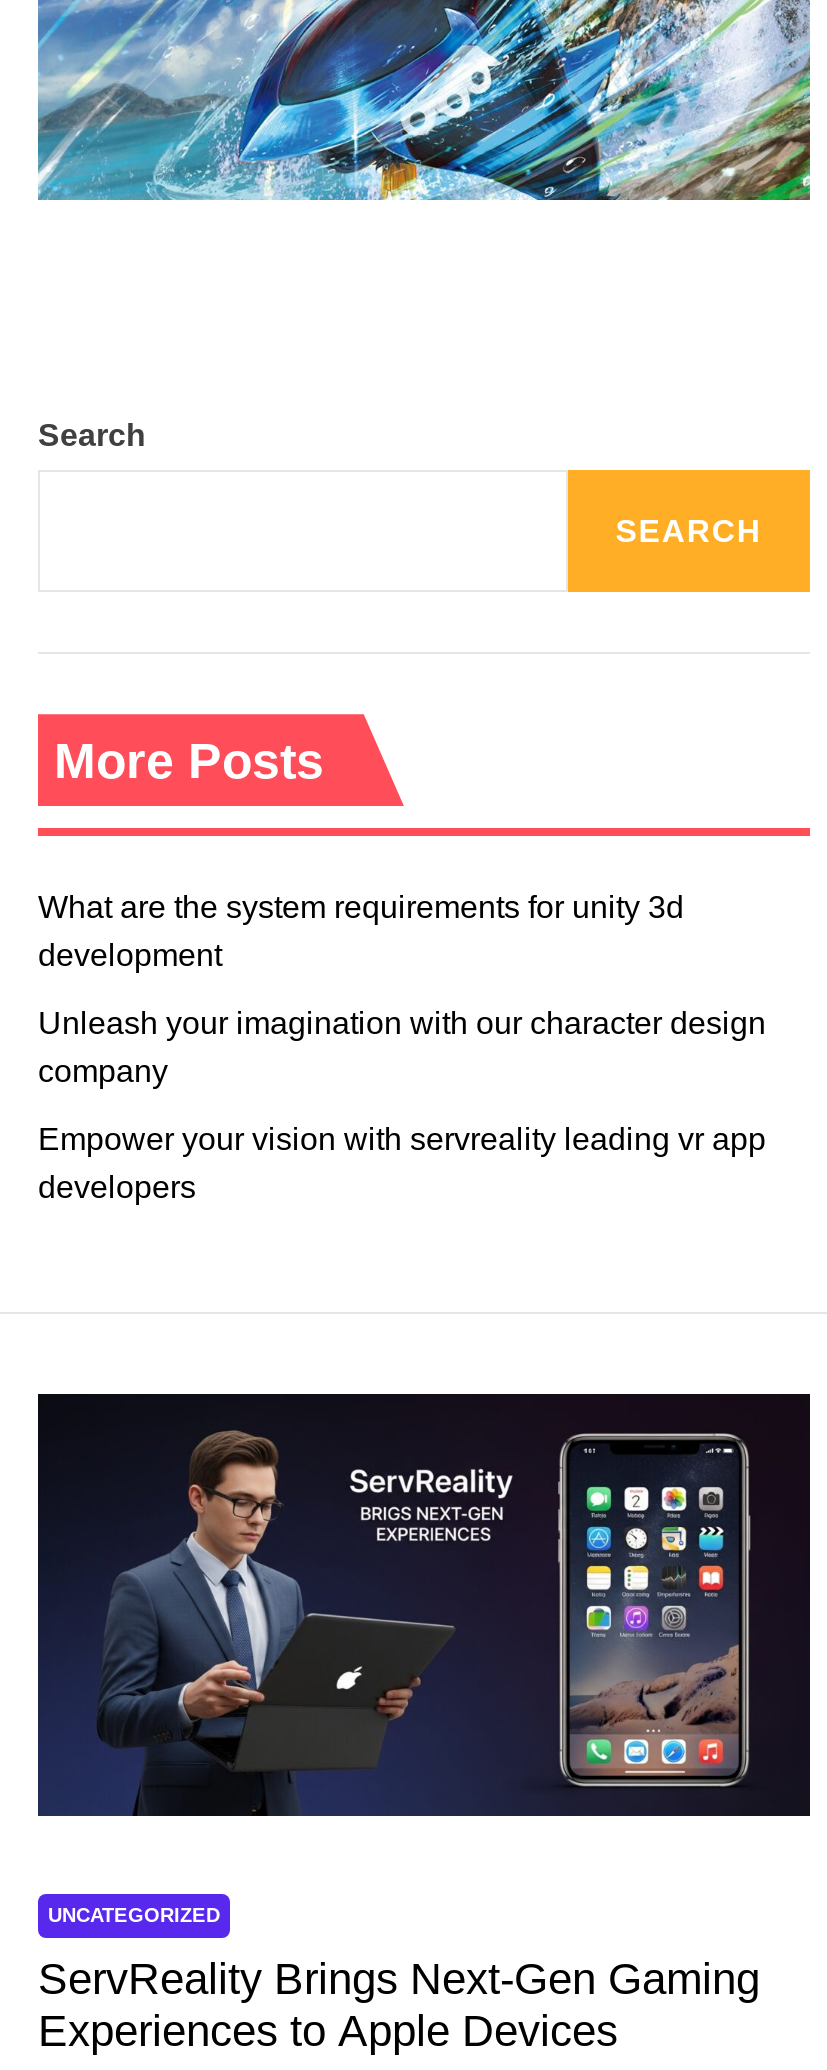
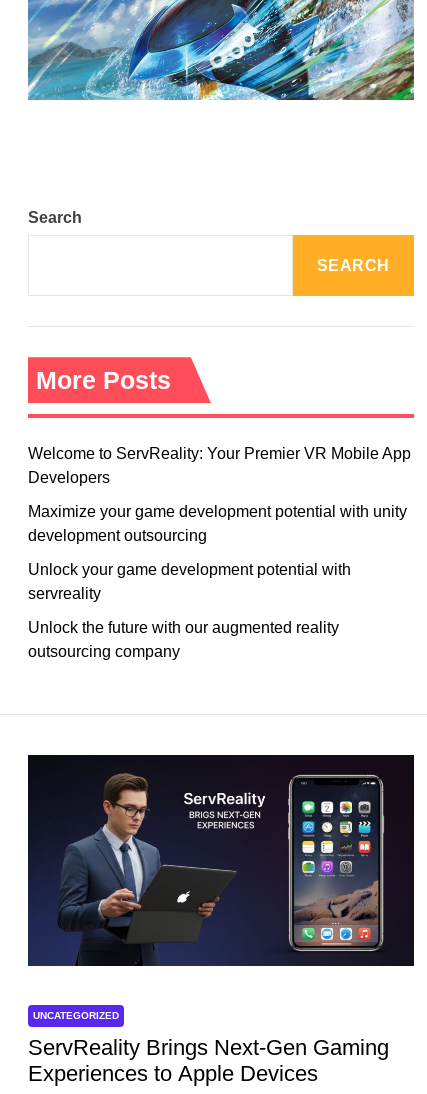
[38,890,766,1204] What are the system requirements for unity 3d | development | Unleash your imagination with our character design | company | Empower your vision with servreality leading vr app | developers -> [28,445,411,660] Welcome to ServReality: Your Premier VR Mobile App | Developers | Maximize your game development potential with unity | development outsourcing | Unlock your game development potential with | servreality | Unlock the future with our augmented reality | outsourcing company

